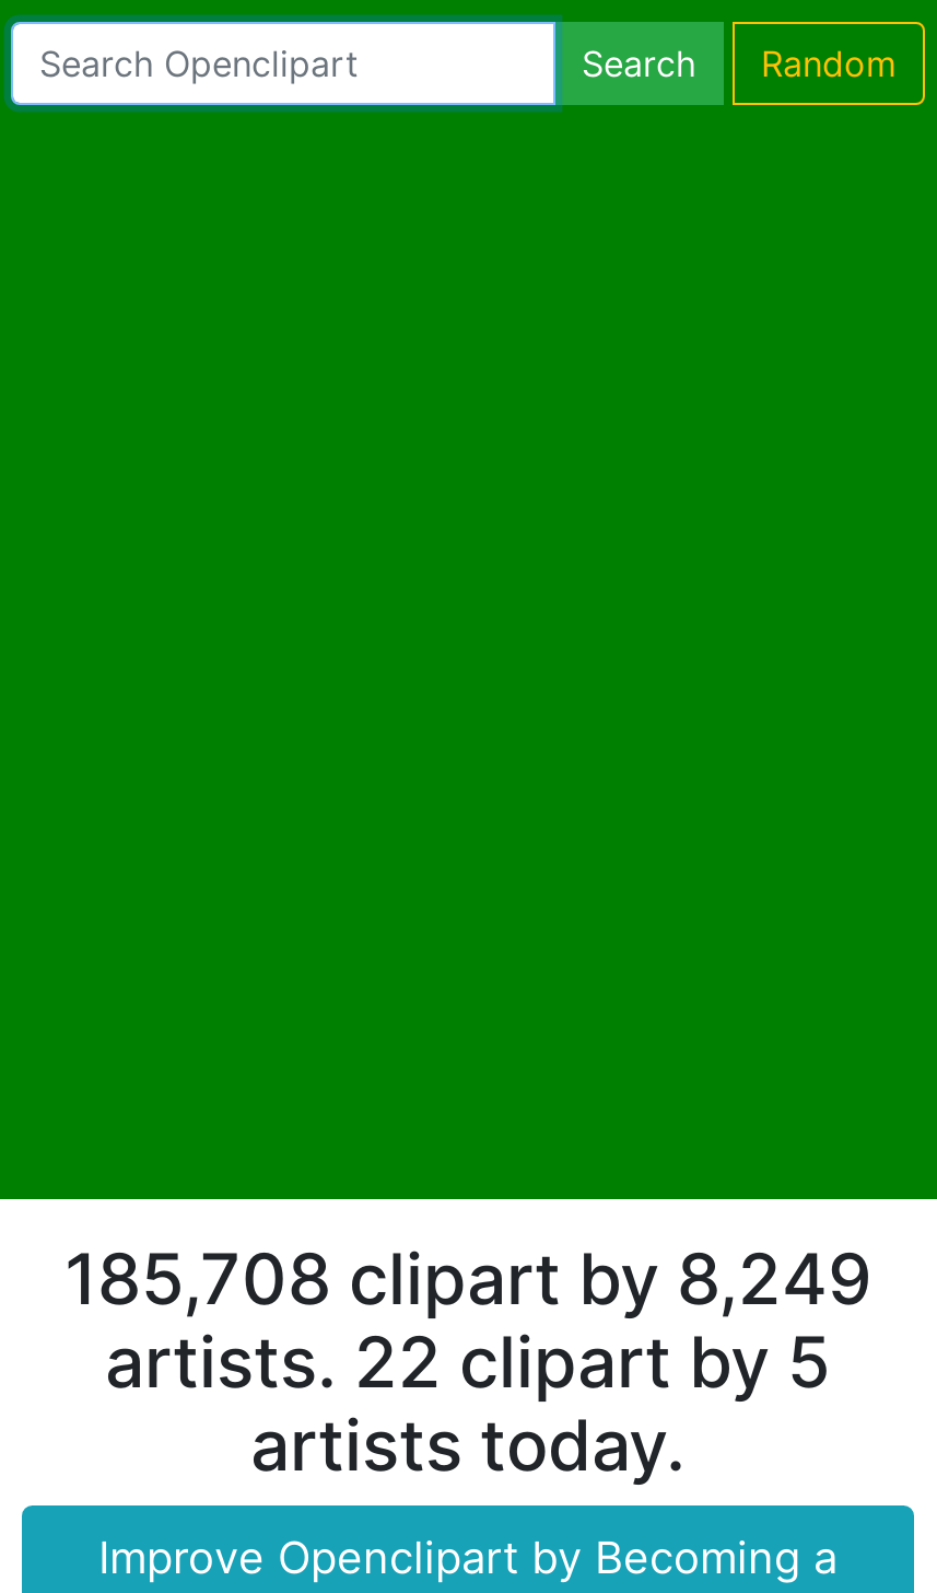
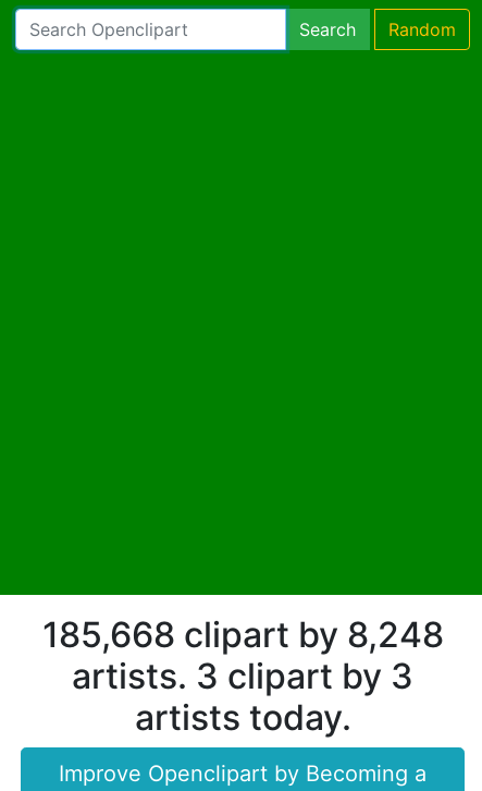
[65,1235,871,1321] 185,708 clipart by 8,249 -> [42,613,443,655] 185,668 clipart by 8,248
[105,1318,831,1404] artists. 22 clipart by 5 -> [72,654,413,697] artists. 3 clipart by 3

